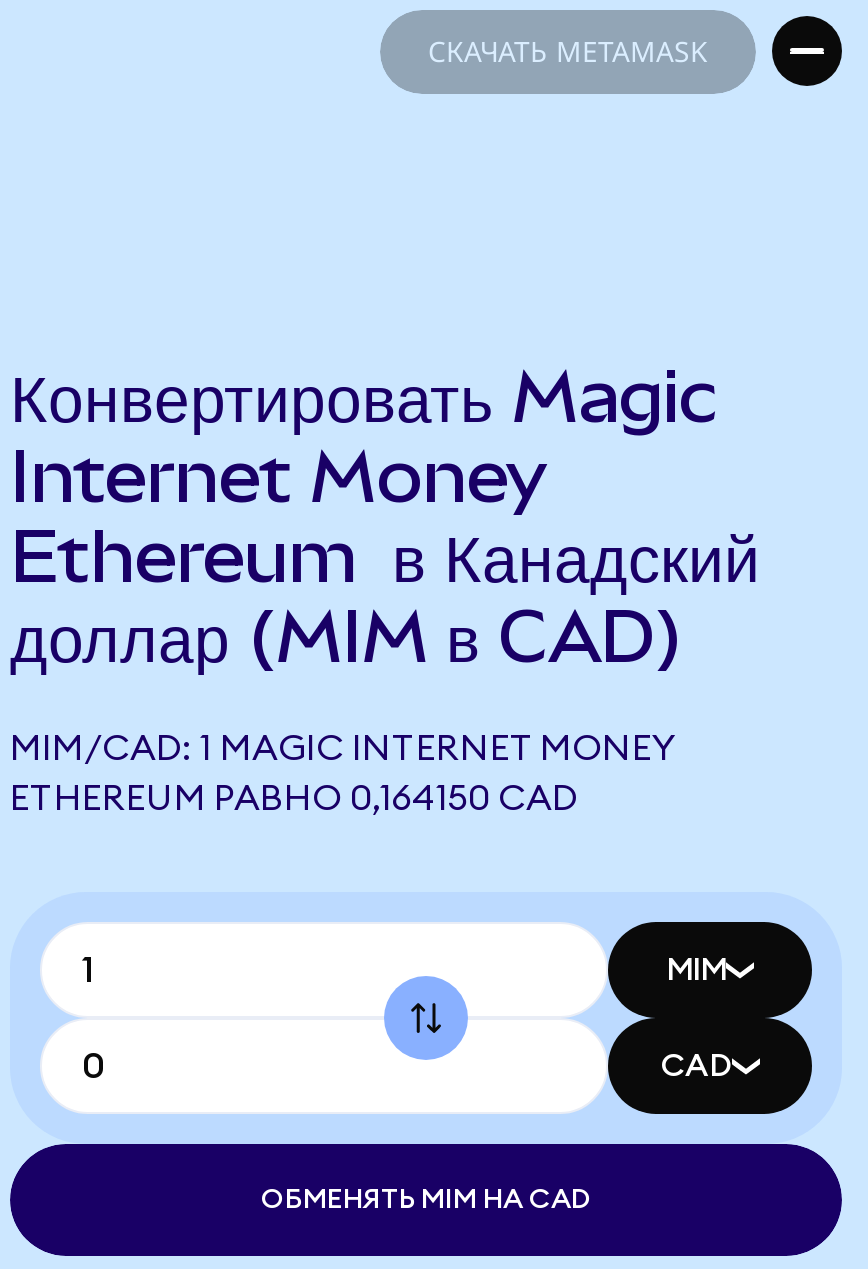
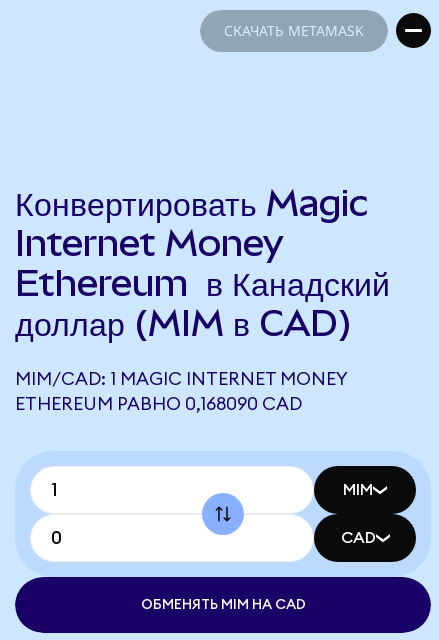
[10,780,578,816] ETHEREUM РАВНО 0,164150 CAD -> [15,395,302,413] ETHEREUM РАВНО 0,168090 CAD

